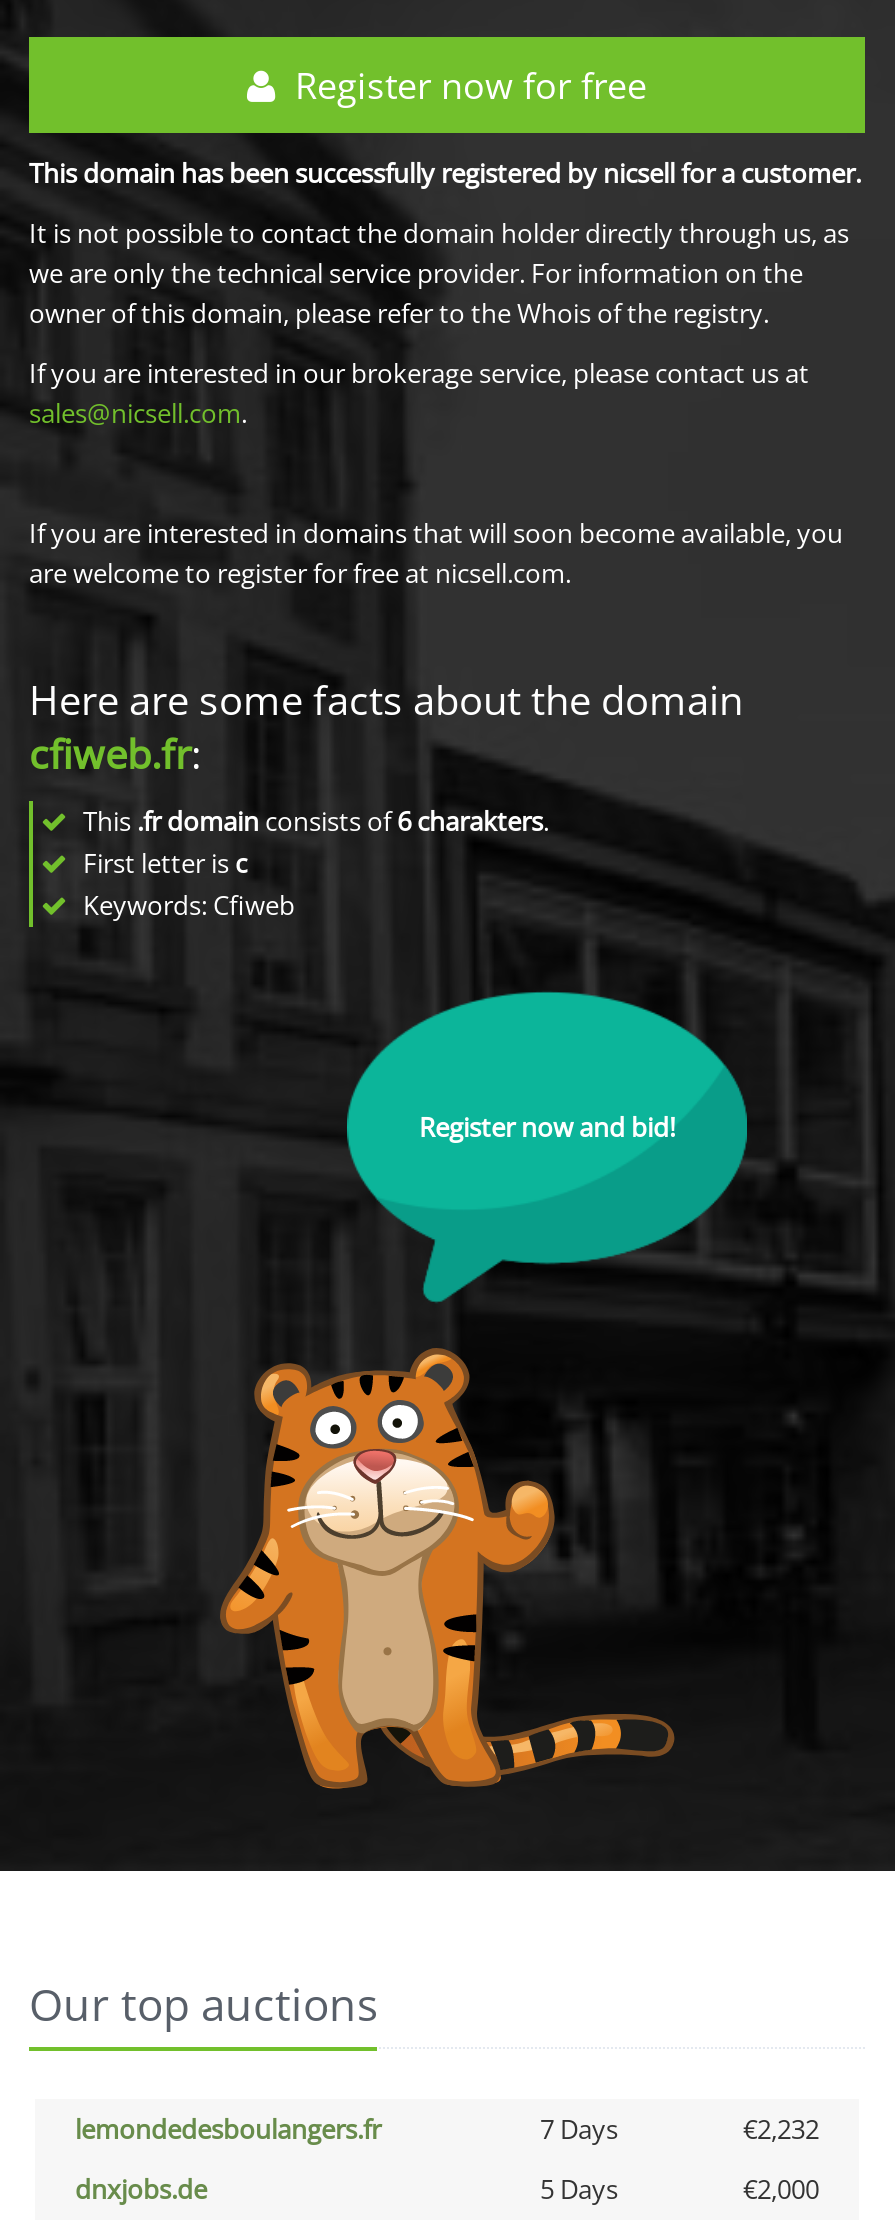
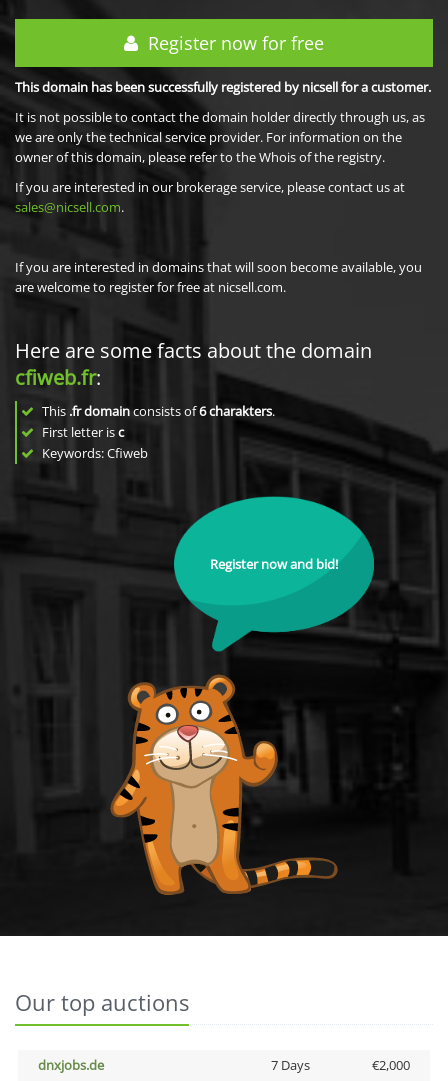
[75,2111,819,2147] lemondedesboulangers.fr | 7 Days | €2,232 -> none
[540,2171,618,2207] 5 Days -> [270,1056,309,1074] 7 Days

